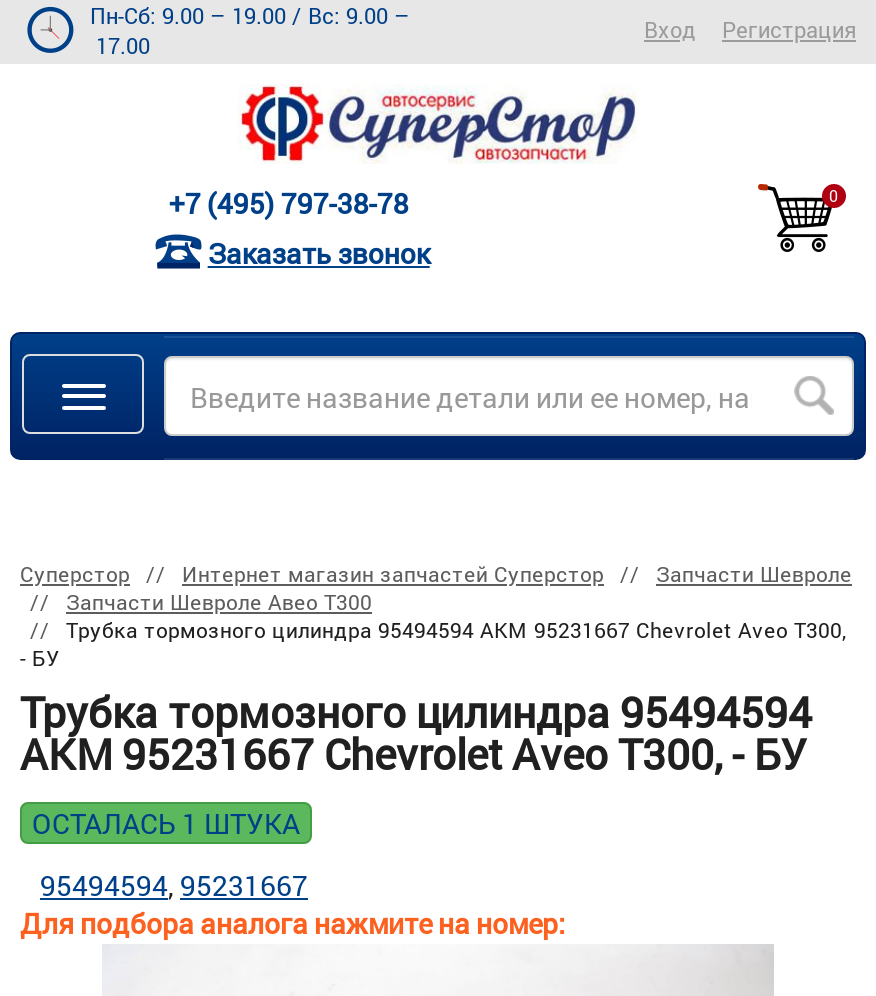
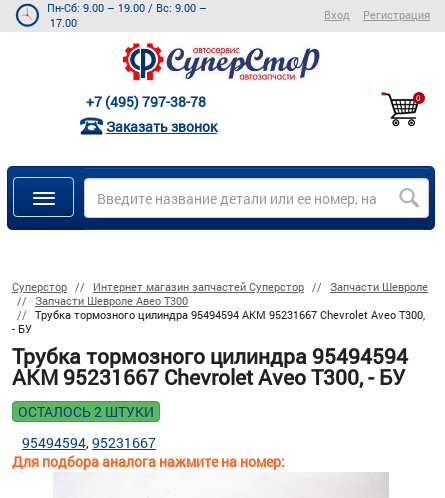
[32,805,300,843] ОСТАЛАСЬ 1 ШТУКА -> [18,402,154,421] ОСТАЛОСЬ 2 ШТУКИ

